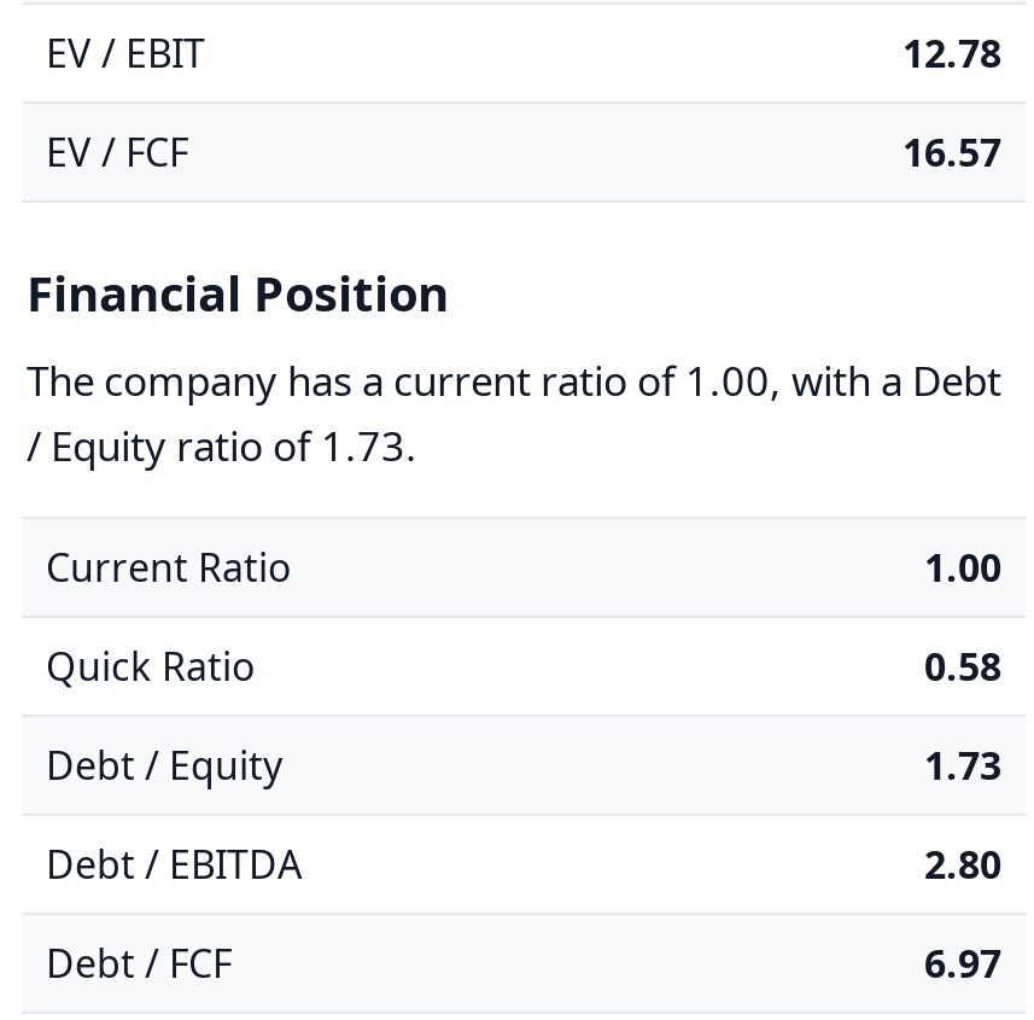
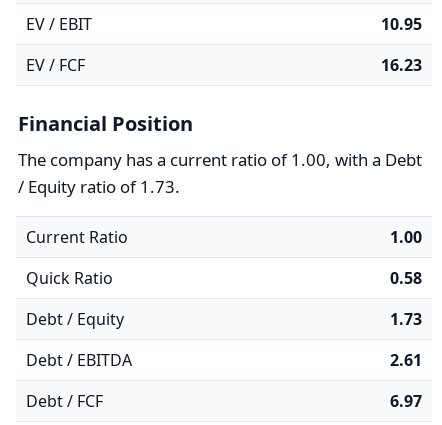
[902,27,1001,80] 12.78 -> [381,13,422,35] 10.95
[902,126,1001,179] 16.57 -> [381,54,422,76] 16.23
[924,838,1001,891] 2.80 -> [390,349,422,371] 2.61

